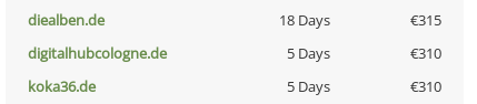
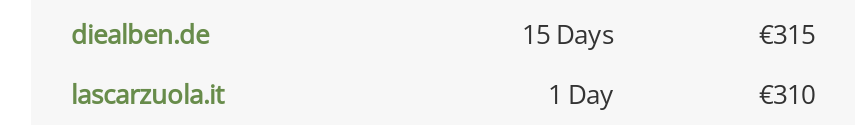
[279,10,330,30] 18 Days -> [522,16,614,52] 15 Days
[28,43,441,96] digitalhubcologne.de | 5 Days | €310 | koka36.de | 5 Days -> [71,76,614,112] lascarzuola.it | 1 Day

